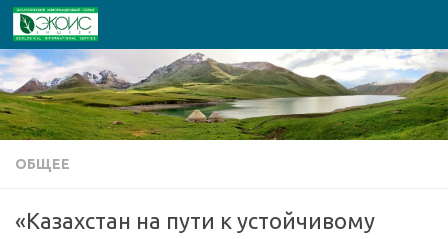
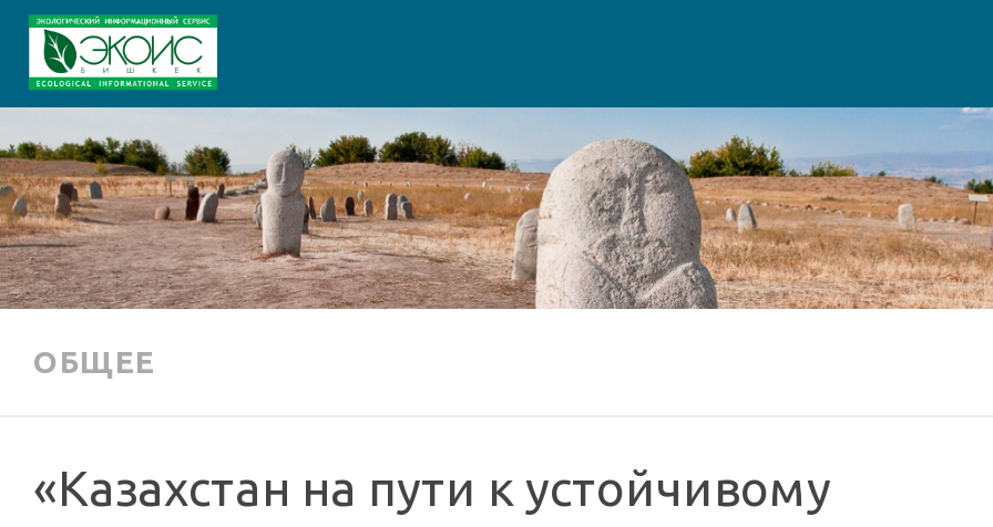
[3,48,445,141] [image] -> [7,105,986,311] [image]

